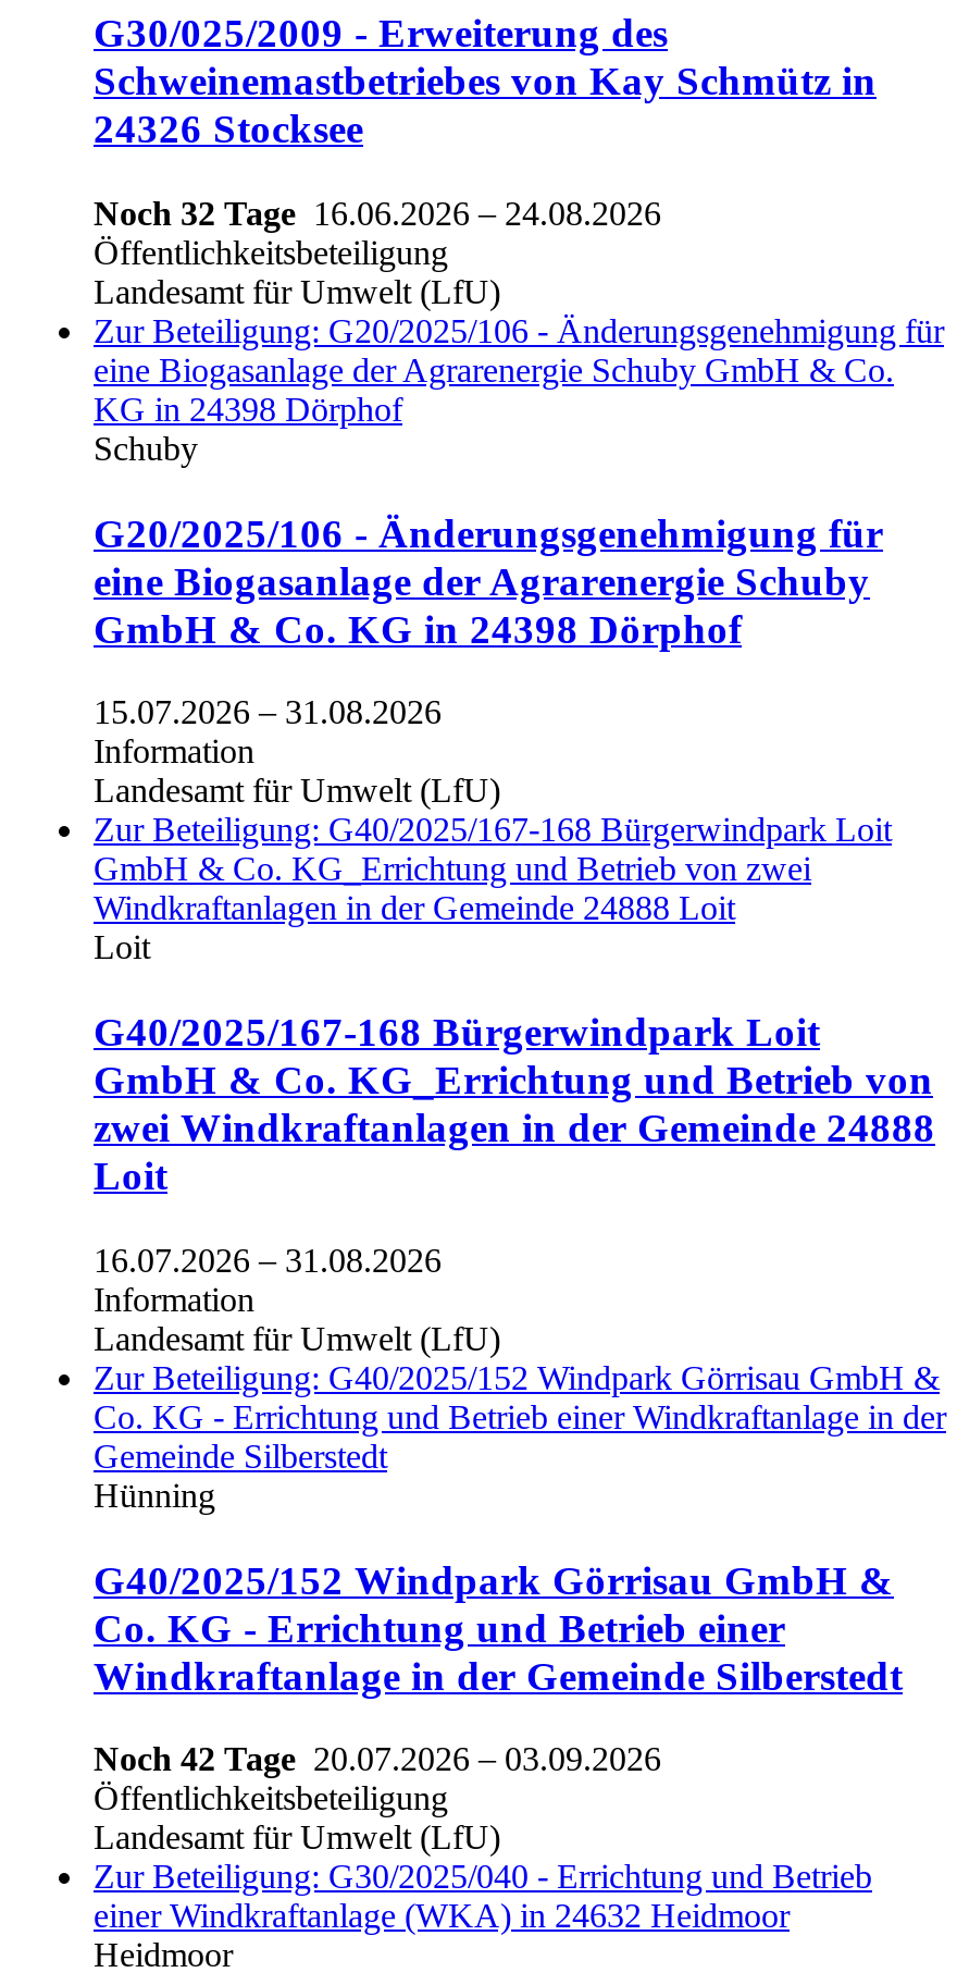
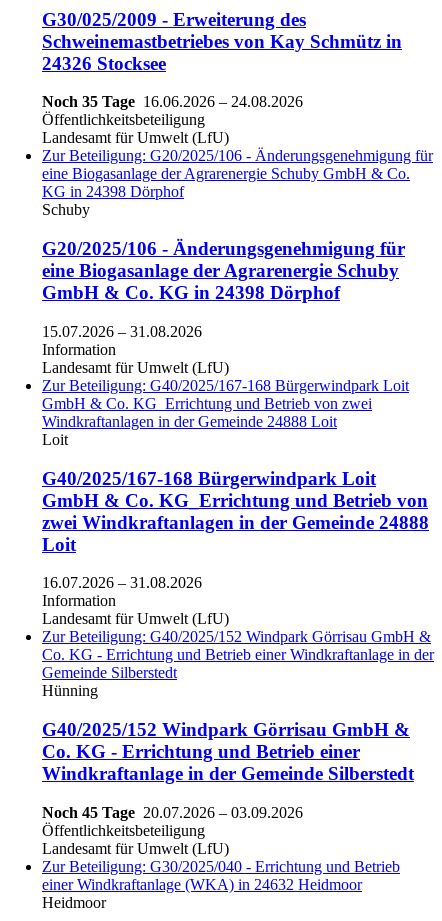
[94,195,661,232] Noch 32 Tage 16.06.2026 – 24.08.2026 -> [42,93,303,110] Noch 35 Tage 16.06.2026 – 24.08.2026
[94,1741,661,1778] Noch 42 Tage 20.07.2026 – 03.09.2026 -> [42,804,303,821] Noch 45 Tage 20.07.2026 – 03.09.2026

